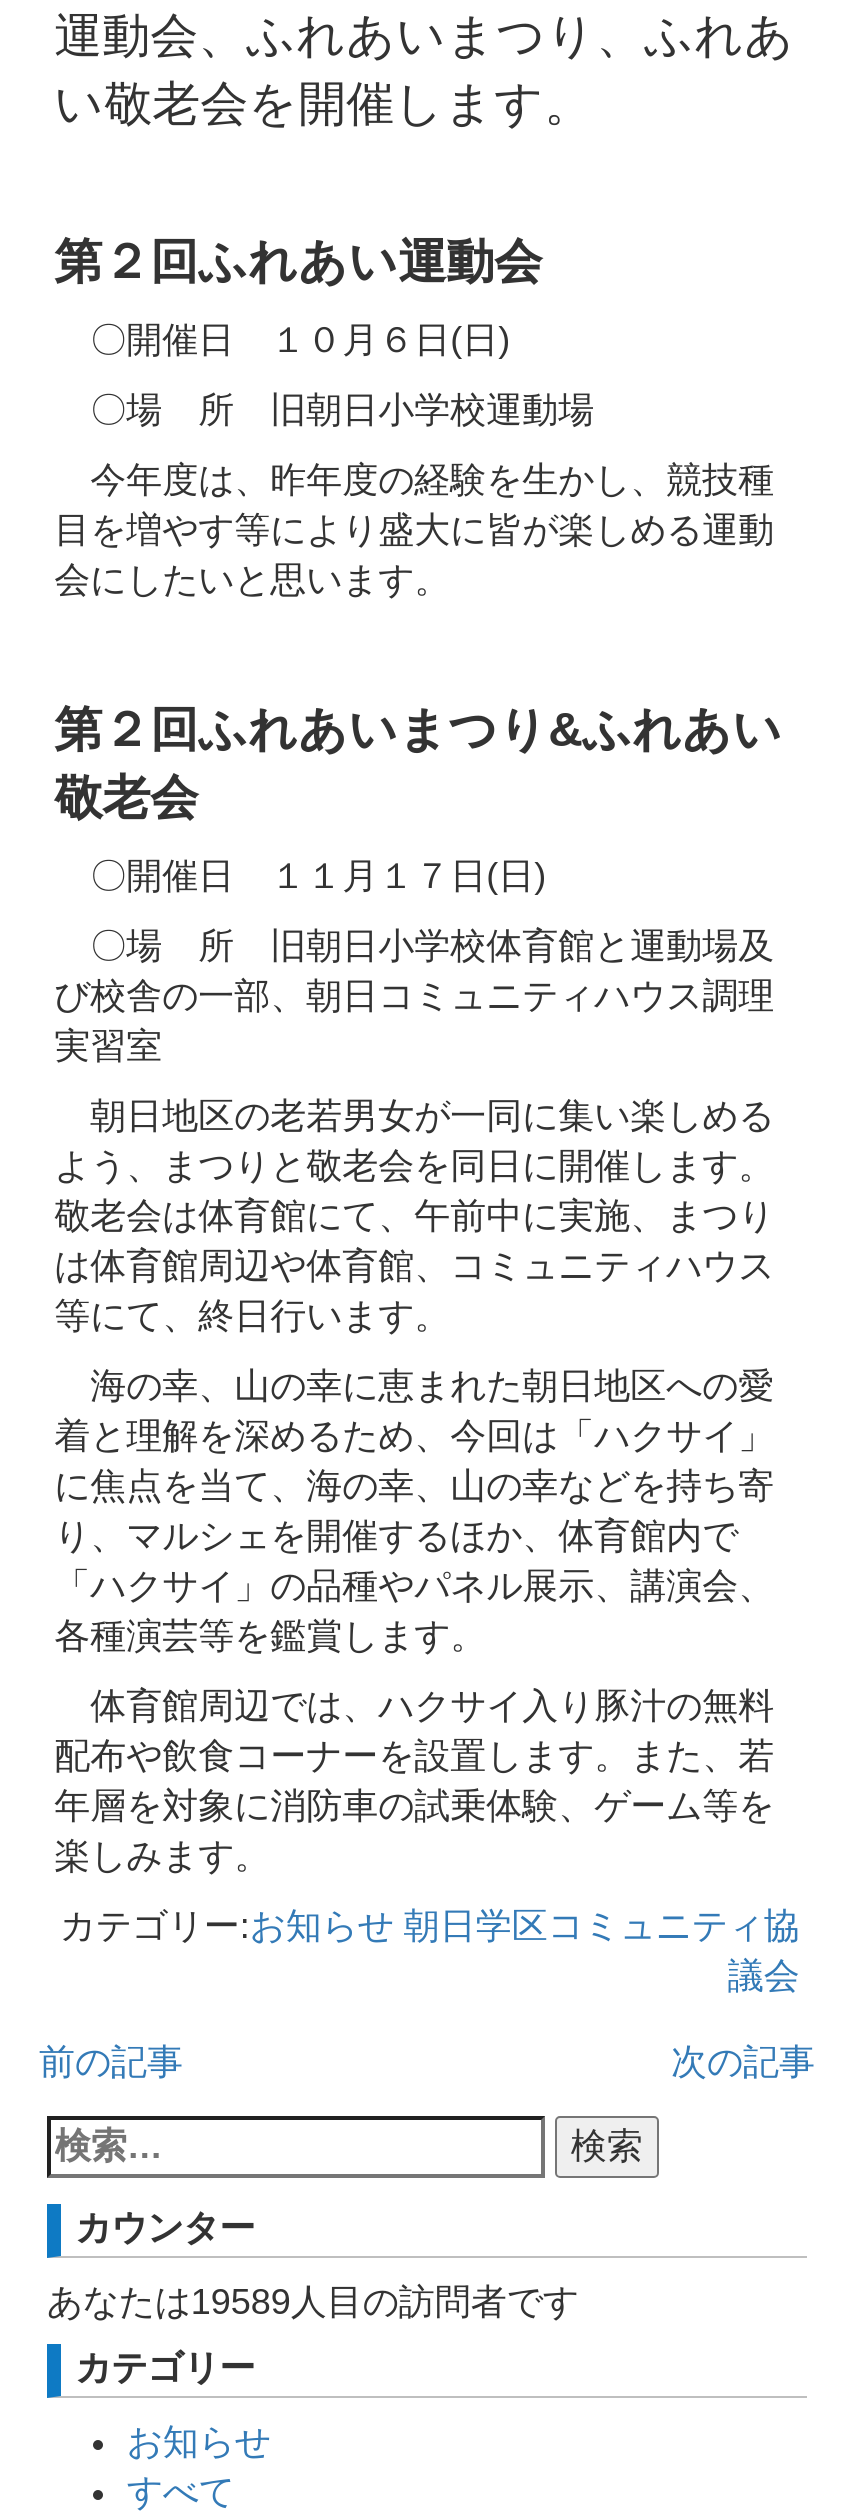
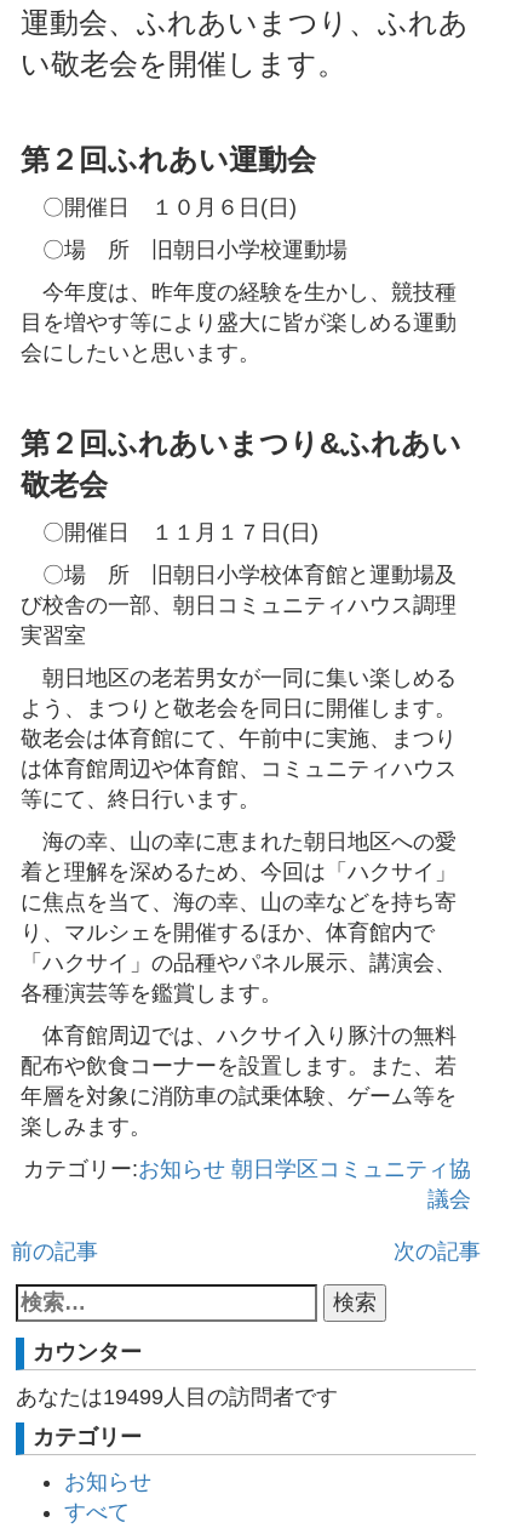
[47,2282,579,2322] あなたは19589人目の訪問者です -> [16,1385,338,1409] あなたは19499人目の訪問者です

